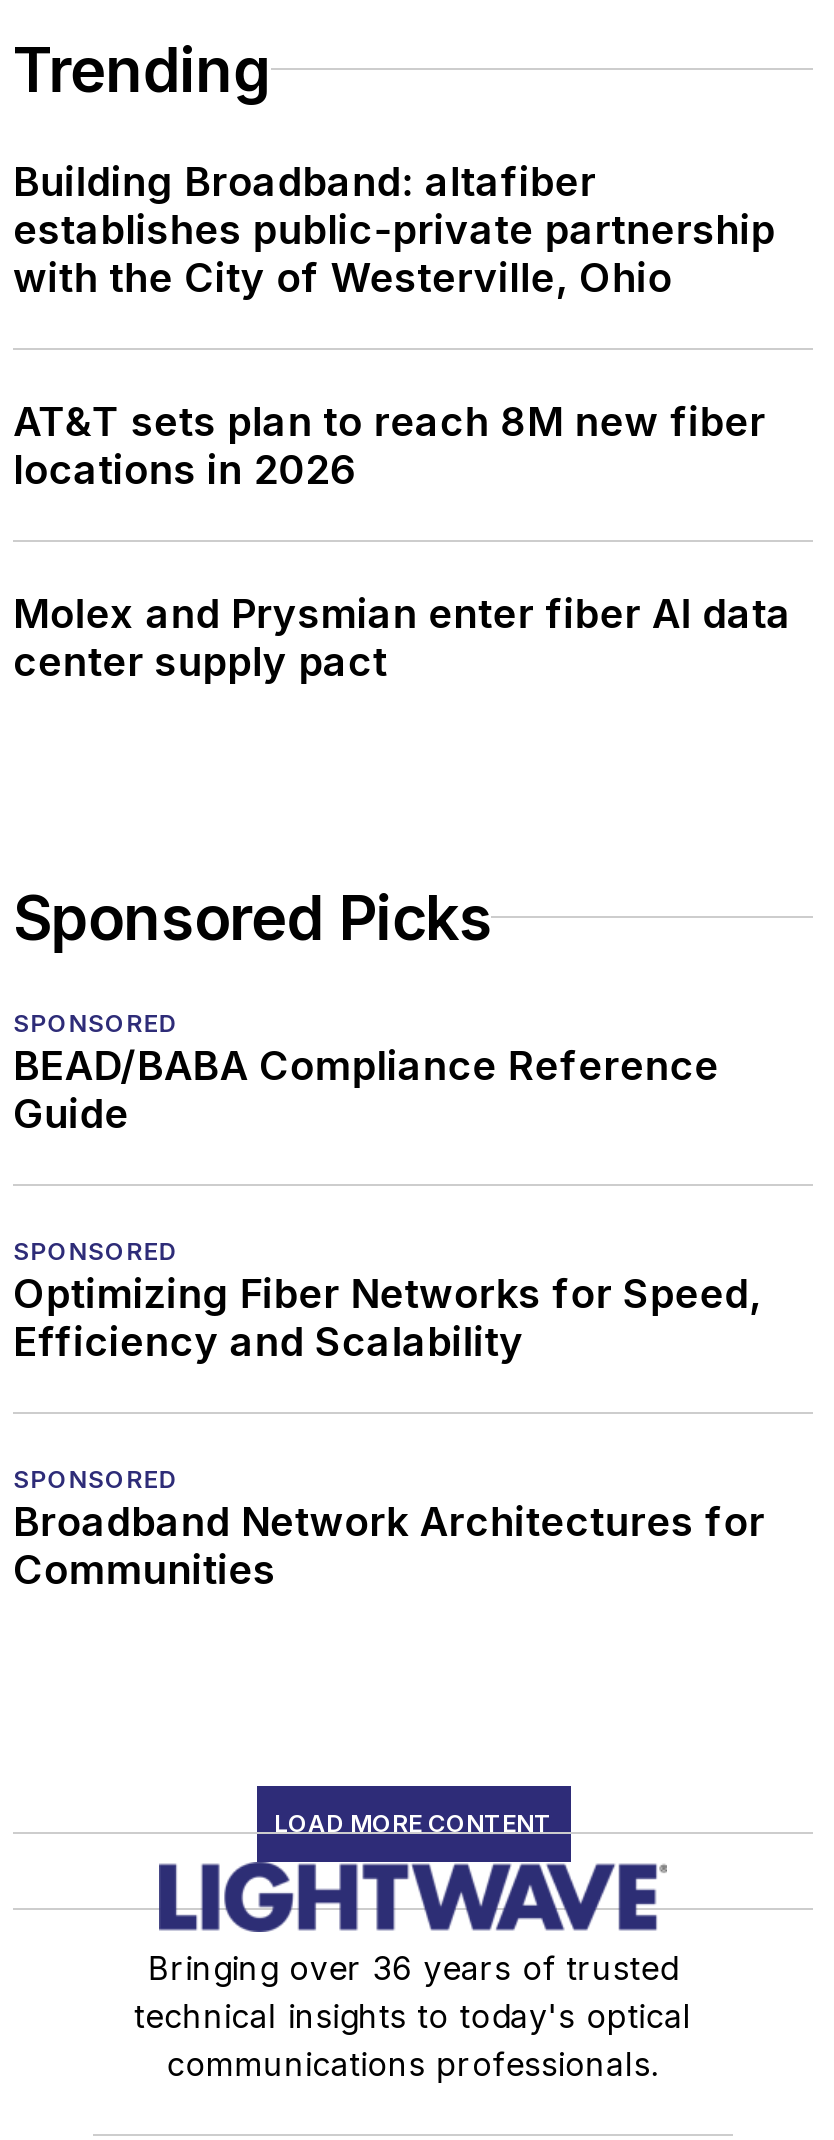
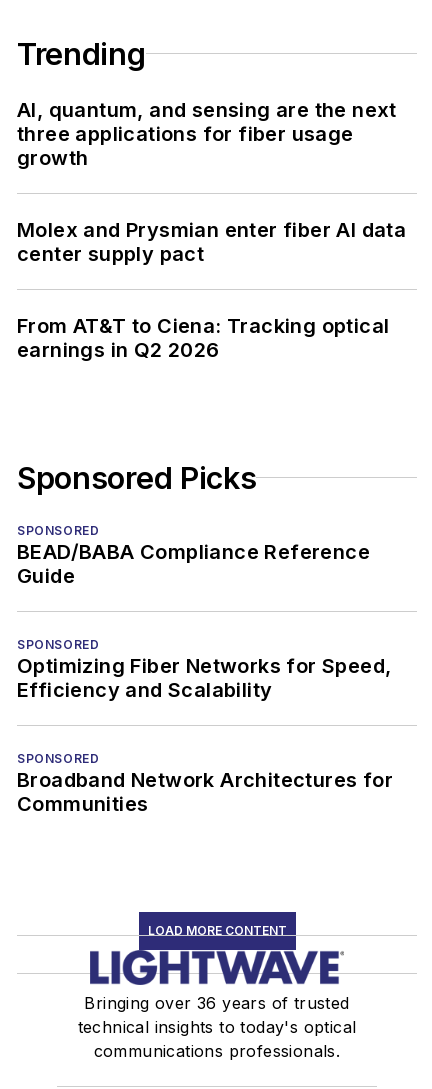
[13,158,775,494] Building Broadband: altafiber | establishes public-private partnership | with the City of Westerville, Ohio | AT&T sets plan to reach 8M new fiber | locations in 2026 -> [17,98,397,170] AI, quantum, and sensing are the next | three applications for fiber usage | growth
moved [13,590,791,686] -> [17,218,406,266]: Molex and Prysmian enter fiber AI data | center supply pact
none -> [17,314,389,362] From AT&T to Ciena: Tracking optical | earnings in Q2 2026

